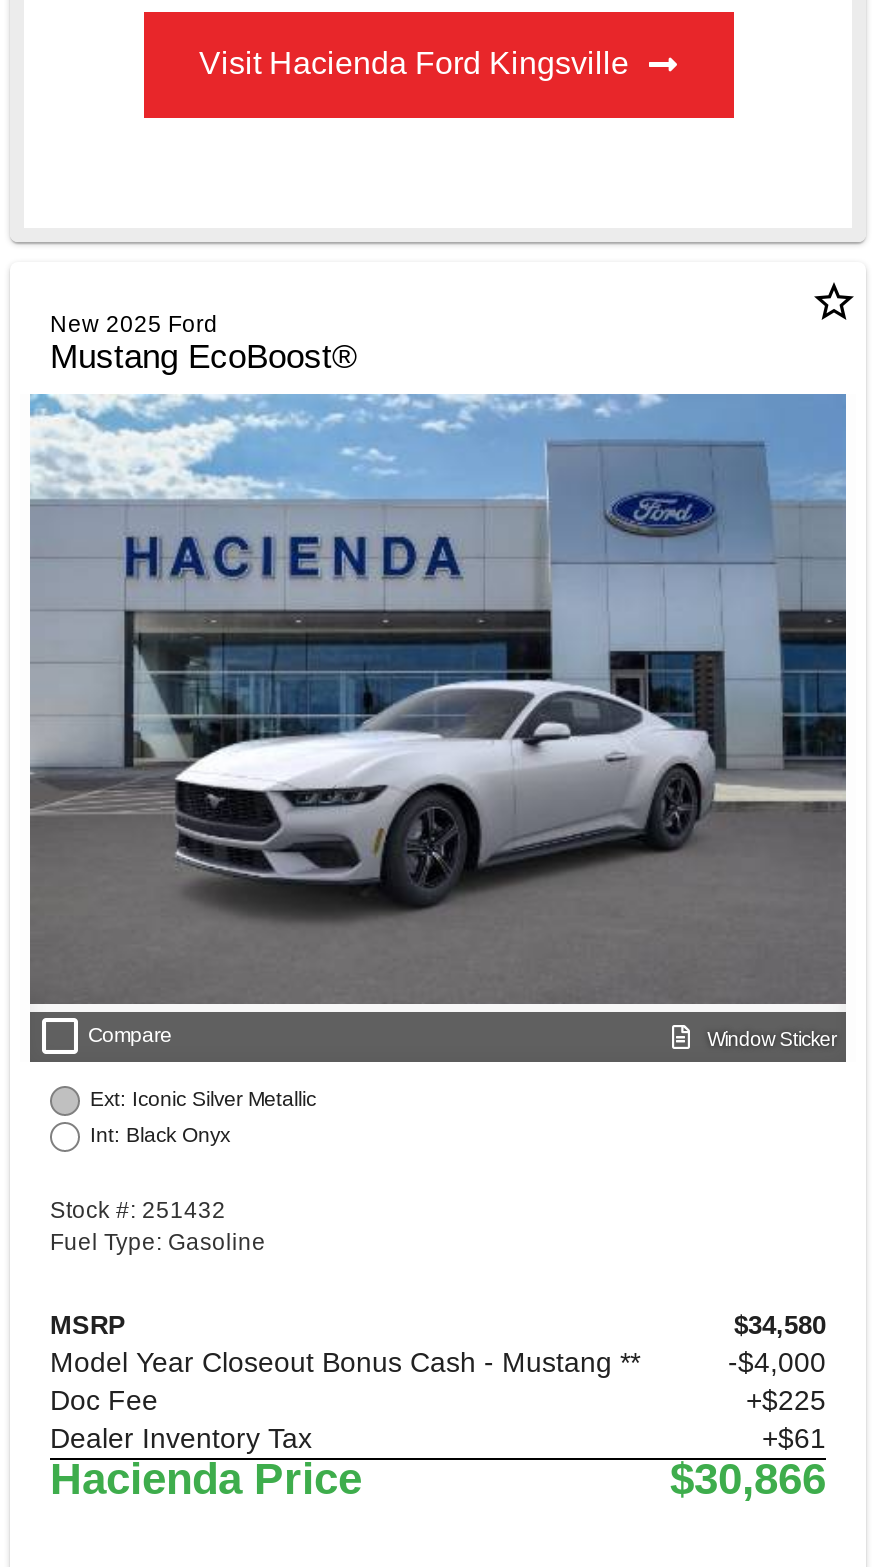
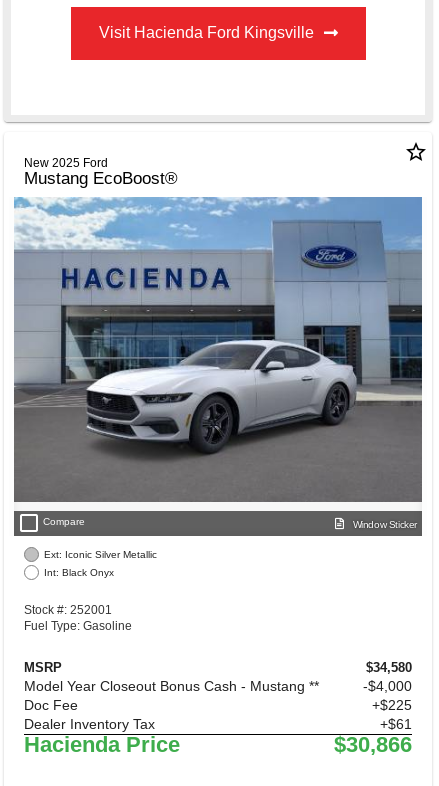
[50,1196,226,1222] Stock #: 251432 -> [24,602,112,615] Stock #: 252001

